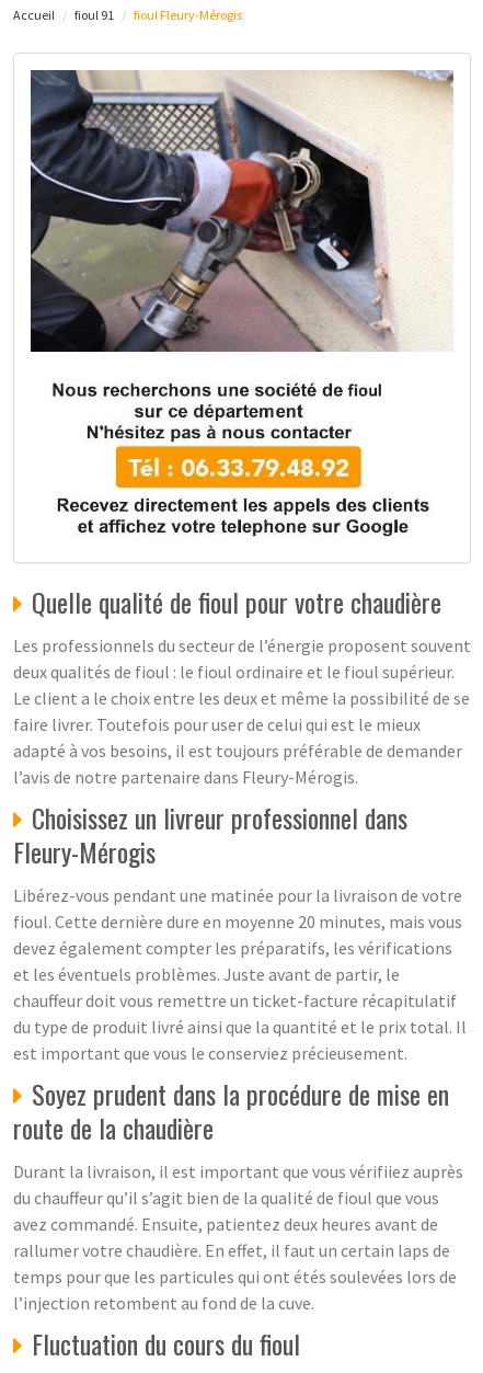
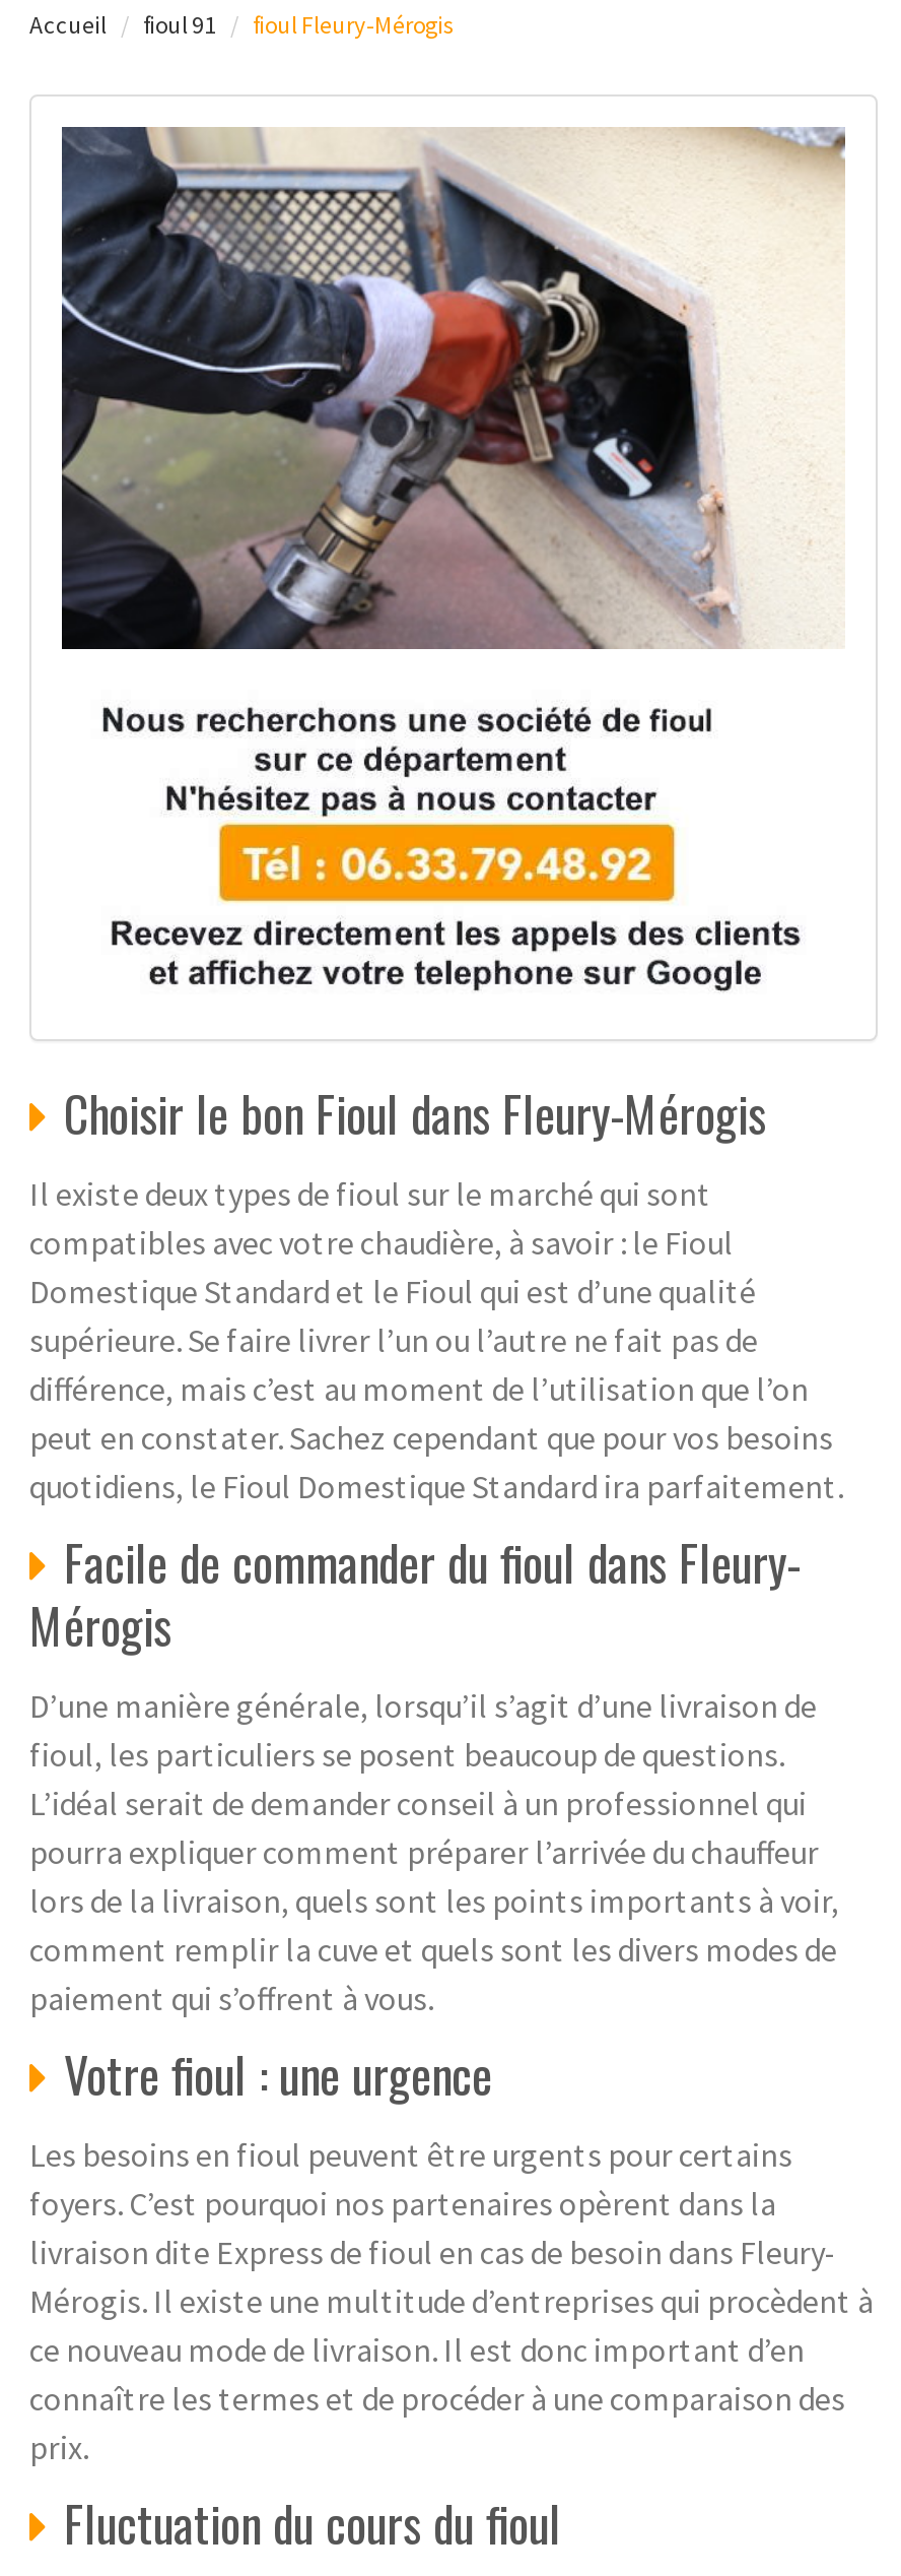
[13,582,471,1314] Quelle qualité de fioul pour votre chaudière | Les professionnels du secteur de l’énergie proposent souvent | deux qualités de fioul : le fioul ordinaire et le fioul supérieur. | Le client a le choix entre les deux et même la possibilité de se | faire livrer. Toutefois pour user de celui qui est le mieux | adapté à vos besoins, il est toujours préférable de demander | l’avis de notre partenaire dans Fleury-Mérogis. | Choisissez un livreur professionnel dans | Fleury-Mérogis | Libérez-vous pendant une matinée pour la livraison de votre | fioul. Cette dernière dure en moyenne 20 minutes, mais vous | devez également compter les préparatifs, les vérifications | et les éventuels problèmes. Juste avant de partir, le | chauffeur doit vous remettre un ticket-facture récapitulatif | du type de produit livré ainsi que la quantité et le prix total. Il | est important que vous le conserviez précieusement. | Soyez prudent dans la procédure de mise en | route de la chaudière | Durant la livraison, il est important que vous vérifiiez auprès | du chauffeur qu’il s’agit bien de la qualité de fioul que vous | avez commandé. Ensuite, patientez deux heures avant de | rallumer votre chaudière. En effet, il faut un certain laps de | temps pour que les particules qui ont étés soulevées lors de | l’injection retombent au fond de la cuve. -> [29,1076,874,2468] Choisir le bon Fioul dans Fleury-Mérogis | Il existe deux types de fioul sur le marché qui sont | compatibles avec votre chaudière, à savoir : le Fioul | Domestique Standard et le Fioul qui est d’une qualité | supérieure. Se faire livrer l’un ou l’autre ne fait pas de | différence, mais c’est au moment de l’utilisation que l’on | peut en constater. Sachez cependant que pour vos besoins | quotidiens, le Fioul Domestique Standard ira parfaitement. | Facile de commander du fioul dans Fleury- | Mérogis | D’une manière générale, lorsqu’il s’agit d’une livraison de | fioul, les particuliers se posent beaucoup de questions. | L’idéal serait de demander conseil à un professionnel qui | pourra expliquer comment préparer l’arrivée du chauffeur | lors de la livraison, quels sont les points importants à voir, | comment remplir la cuve et quels sont les divers modes de | paiement qui s’offrent à vous. | Votre fioul : une urgence | Les besoins en fioul peuvent être urgents pour certains | foyers. C’est pourquoi nos partenaires opèrent dans la | livraison dite Express de fioul en cas de besoin dans Fleury- | Mérogis. Il existe une multitude d’entreprises qui procèdent à | ce nouveau mode de livraison. Il est donc important d’en | connaître les termes et de procéder à une comparaison des | prix.

